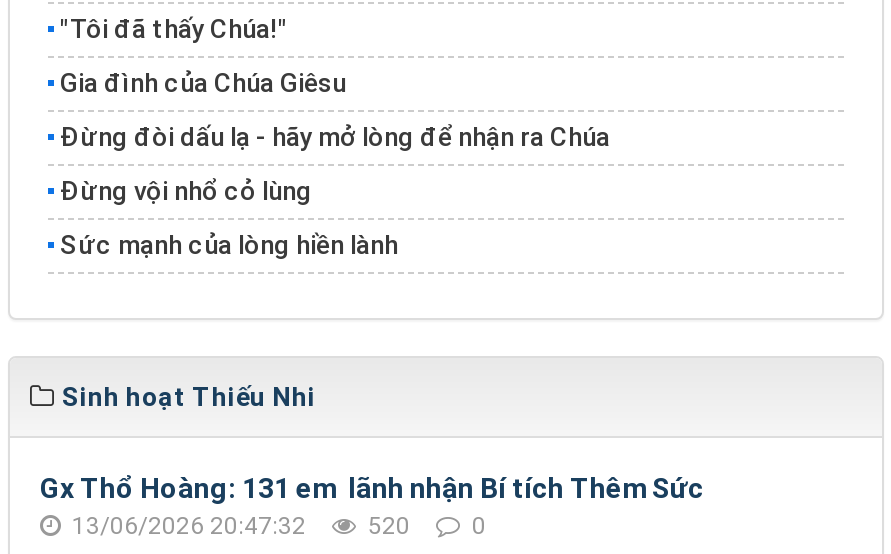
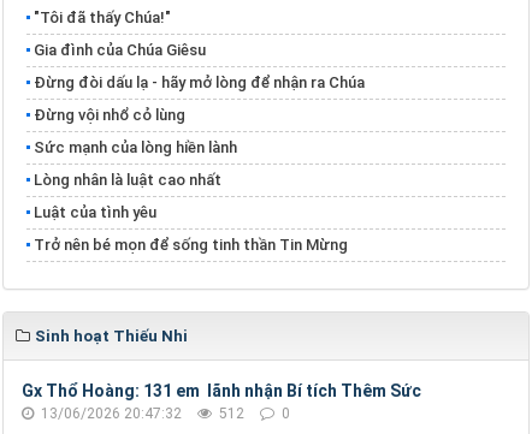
none -> [34,171,348,254] Lòng nhân là luật cao nhất | Luật của tình yêu | Trở nên bé mọn để sống tinh thần Tin Mừng
[66,512,486,540] 13/06/2026 20:47:32 520 0 -> [37,405,290,422] 13/06/2026 20:47:32 512 0

